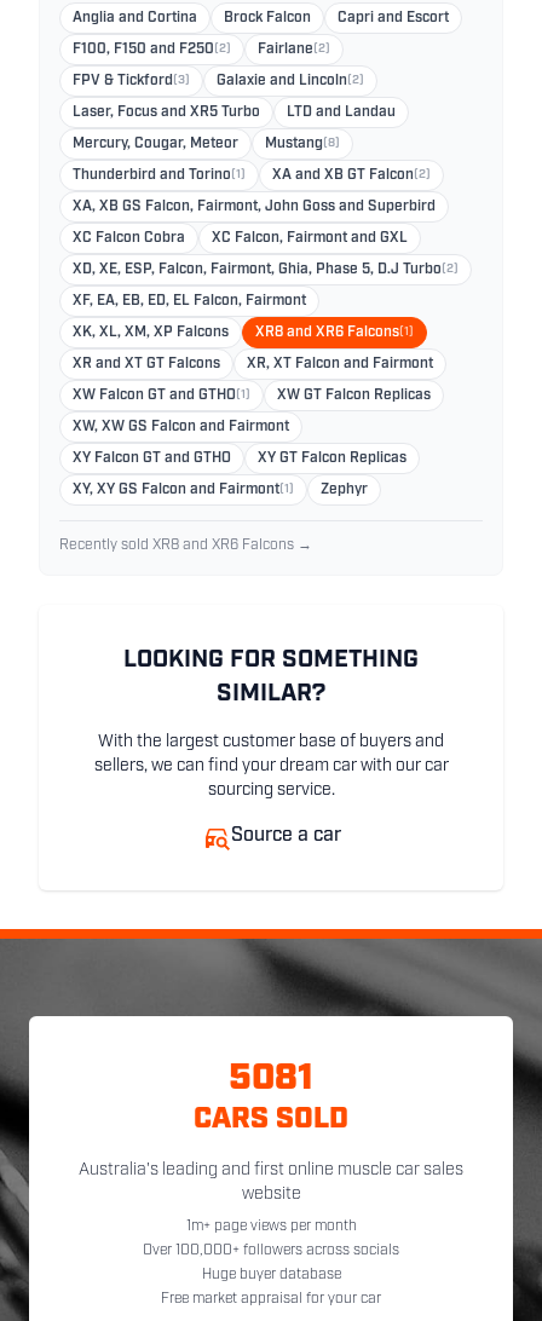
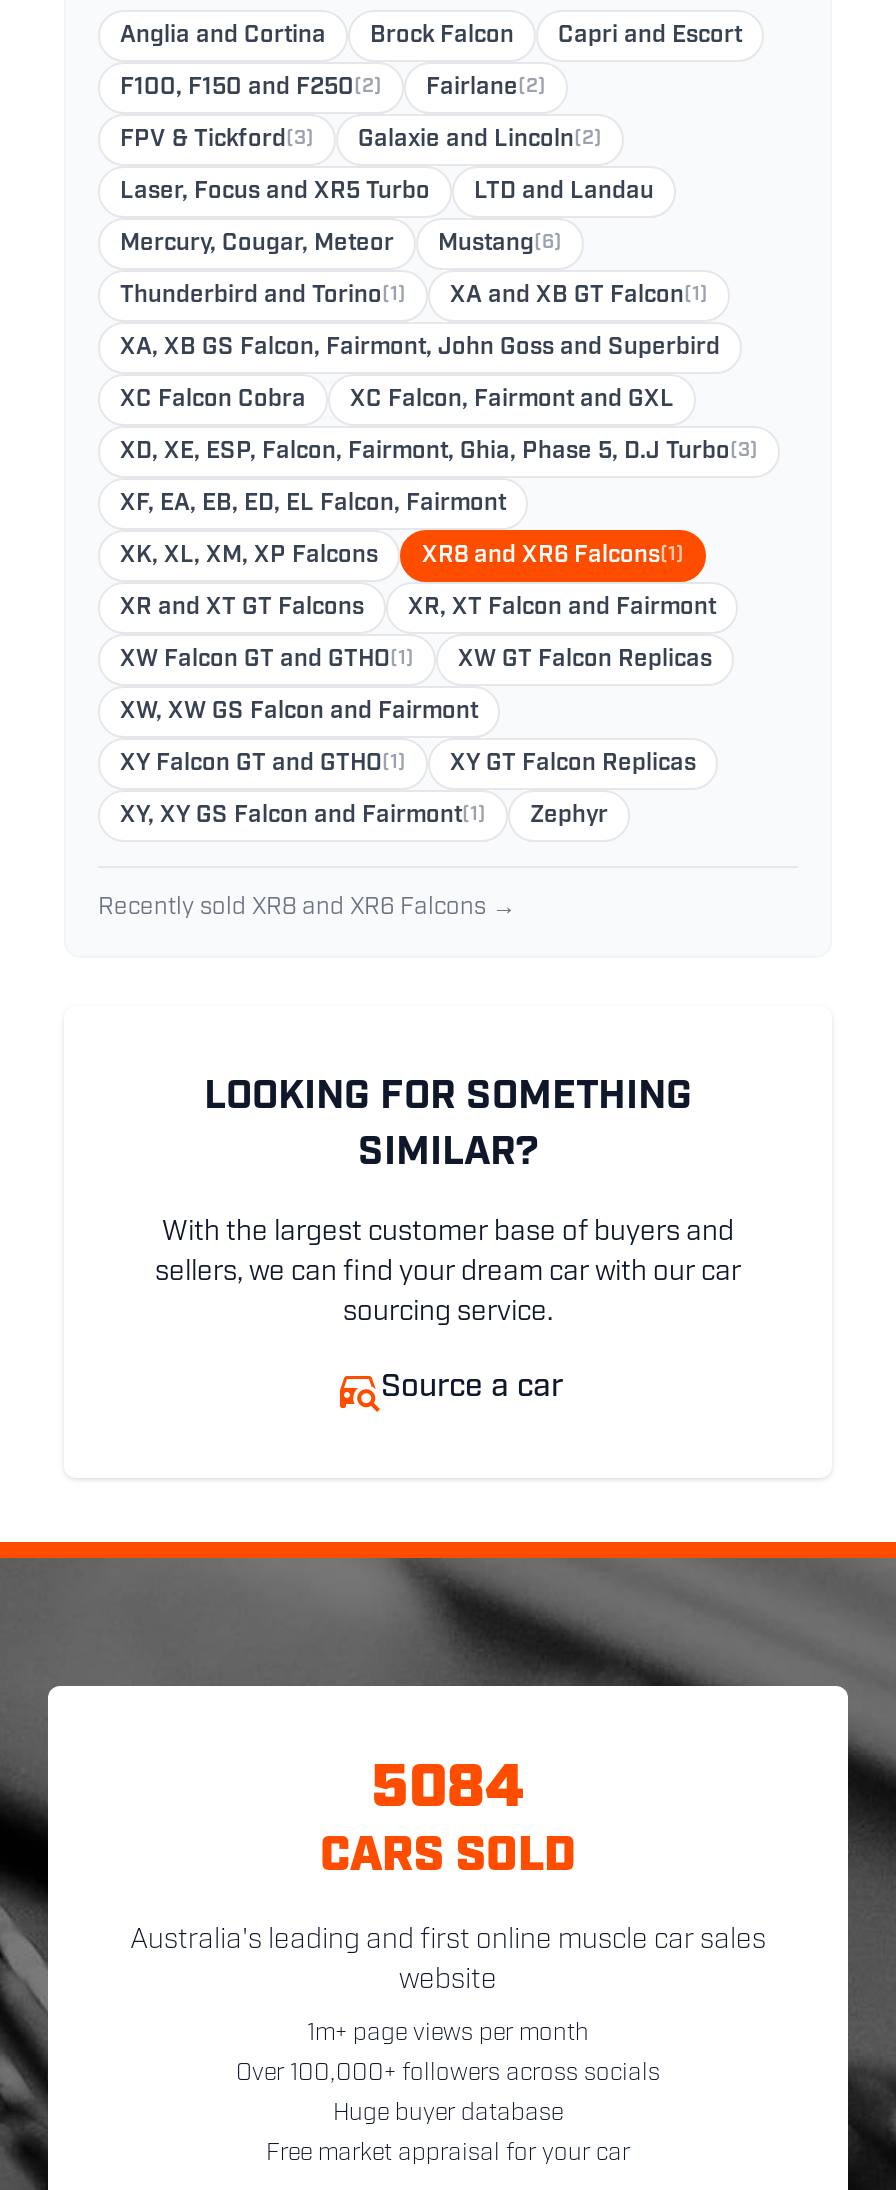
[73,136,340,151] Mercury, Cougar, Meteor Mustang(8) -> [120,232,562,256] Mercury, Cougar, Meteor Mustang(6)
[272,168,431,182] XA and XB GT Falcon(2) -> [450,284,708,308] XA and XB GT Falcon(1)
[73,262,459,277] XD, XE, ESP, Falcon, Fairmont, Ghia, Phase 5, D.J Turbo(2) -> [120,440,758,464] XD, XE, ESP, Falcon, Fairmont, Ghia, Phase 5, D.J Turbo(3)
[73,451,231,465] XY Falcon GT and GTHO -> [120,752,406,776] XY Falcon GT and GTHO(1)
[229,1061,313,1098] 5081 -> [371,1760,525,1822] 5084

